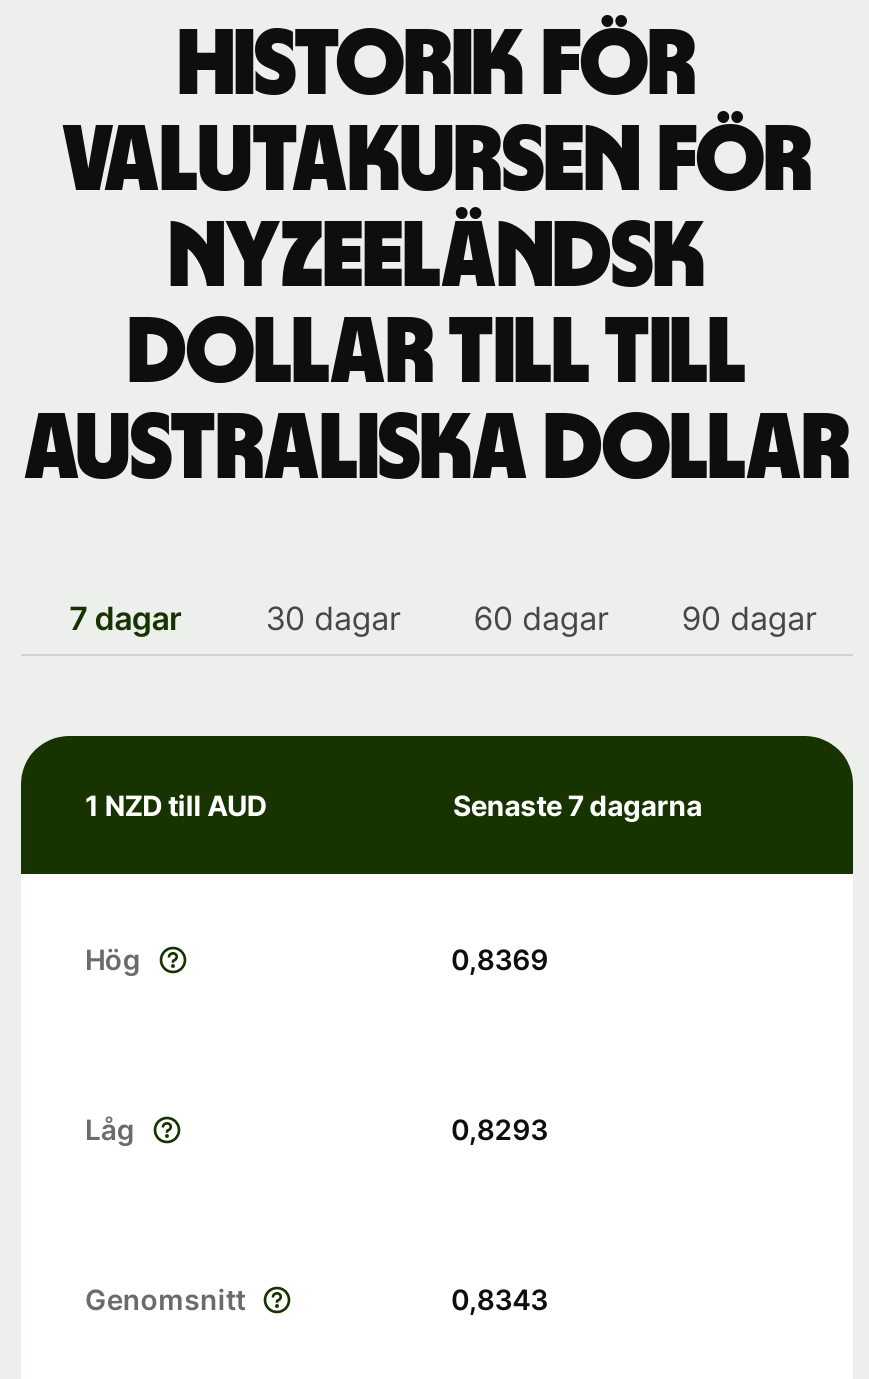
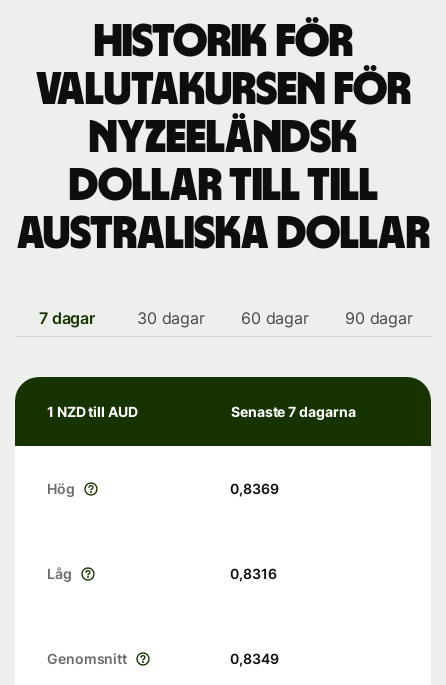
[451,1112,548,1146] 0,8293 -> [230,565,276,582] 0,8316
[451,1282,548,1316] 0,8343 -> [230,650,278,667] 0,8349

